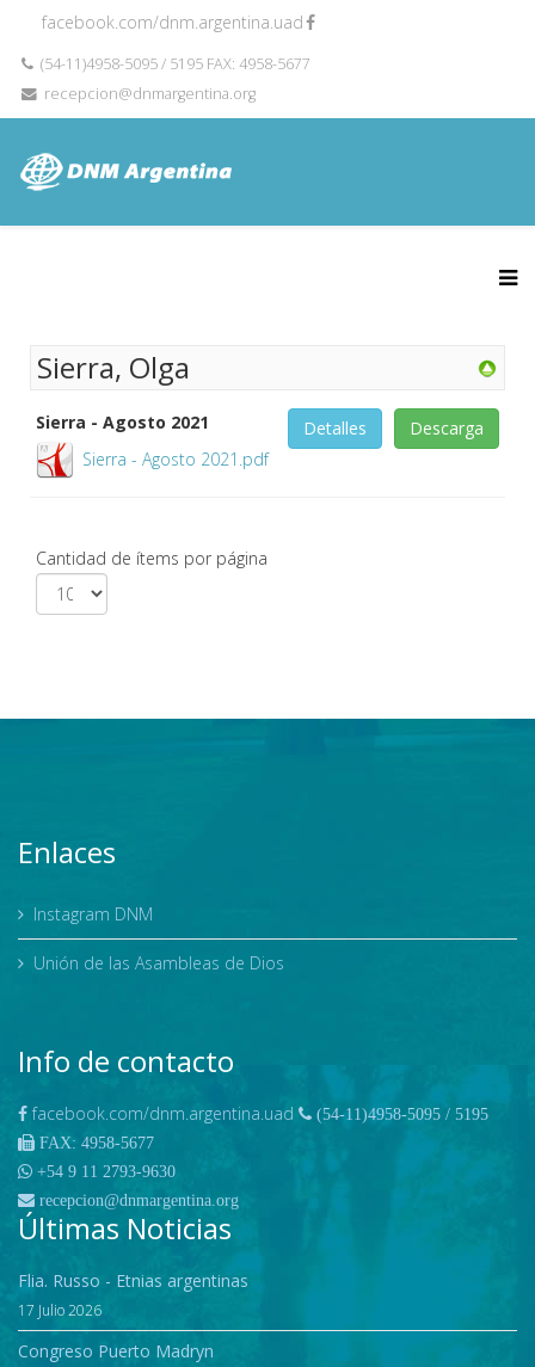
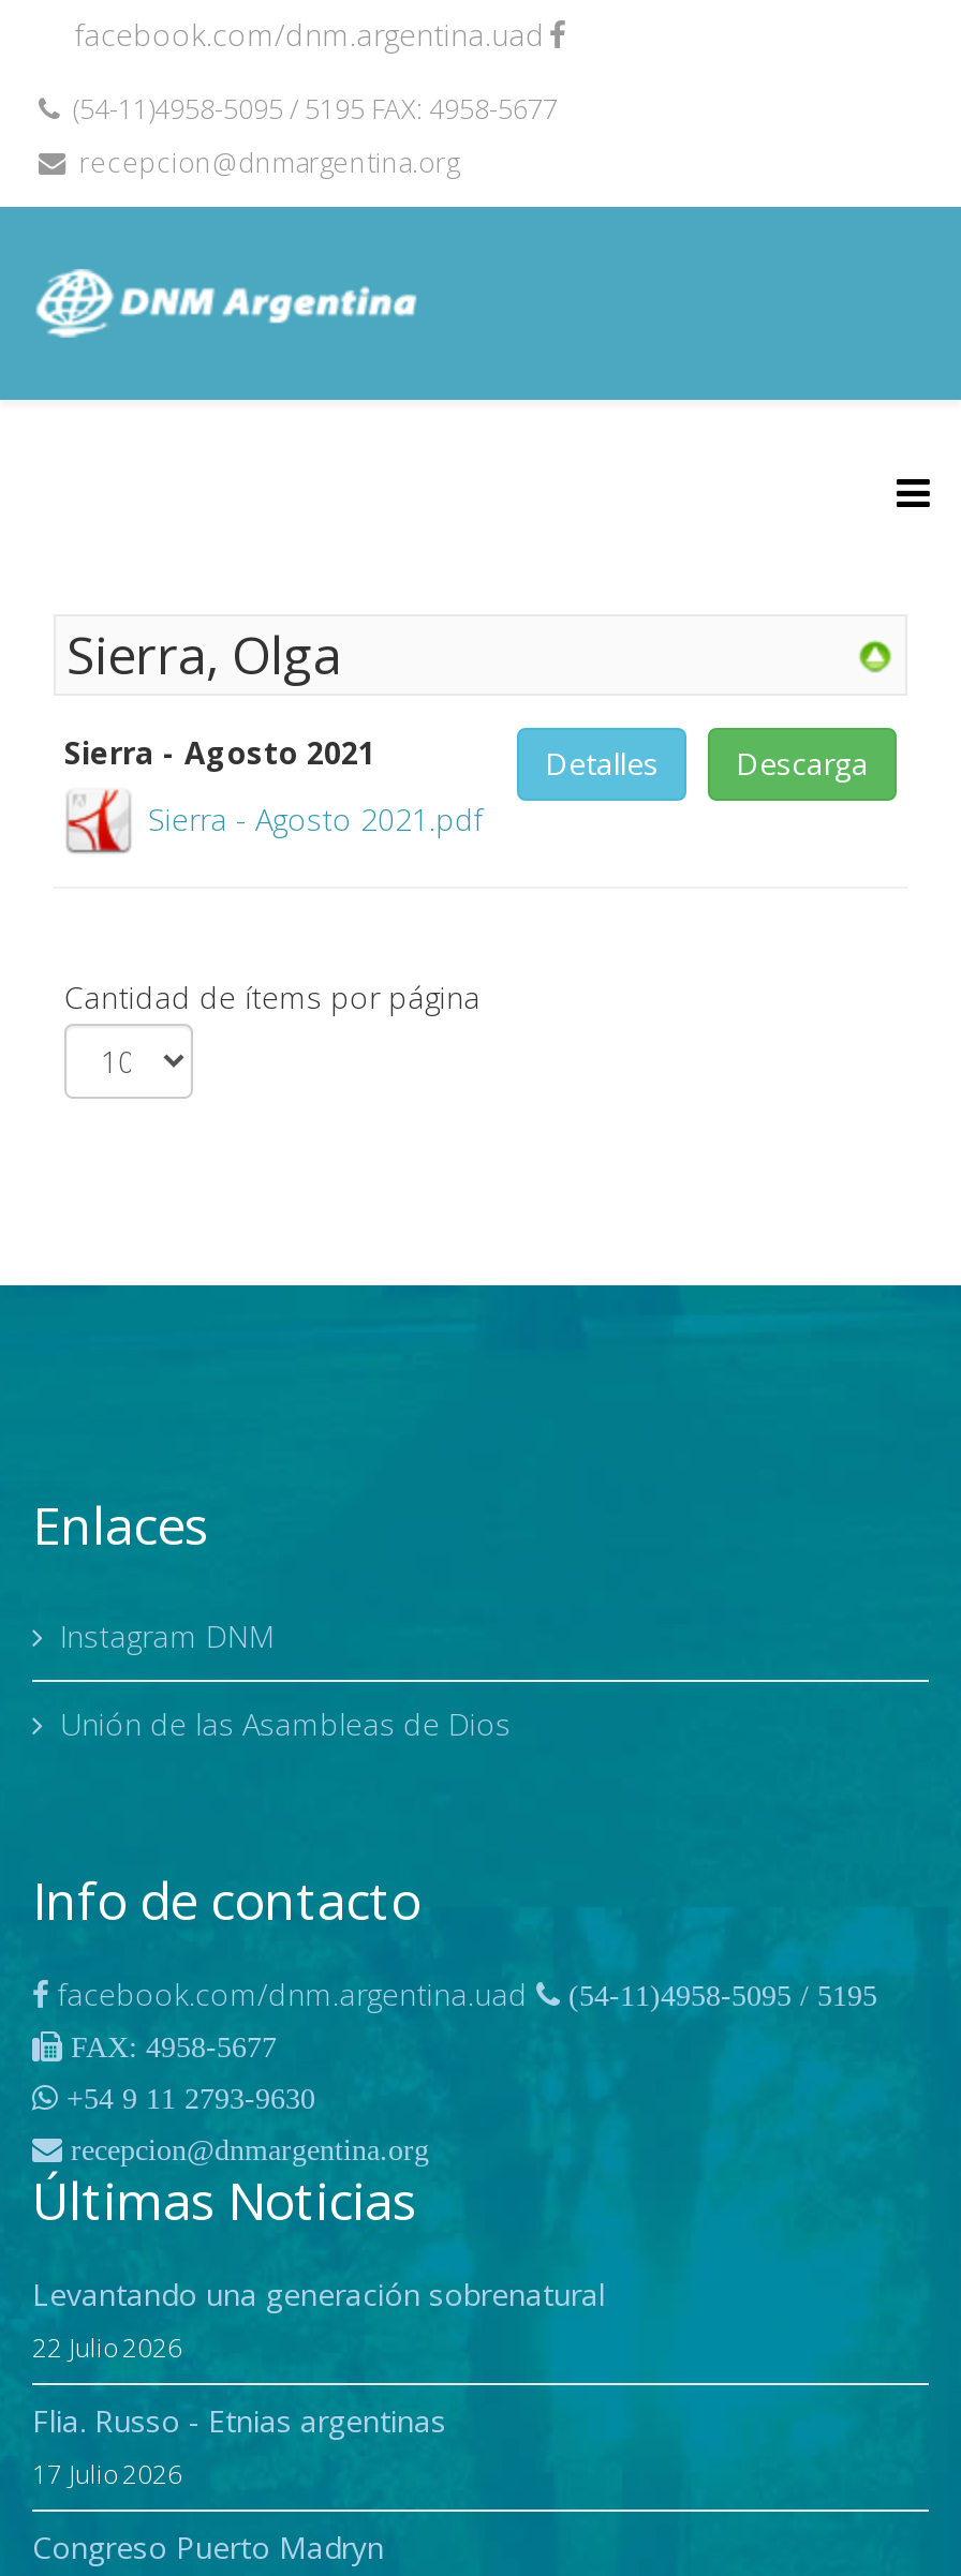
none -> [32,2274,605,2364] Levantando una generación sobrenatural | 22 Julio 2026

